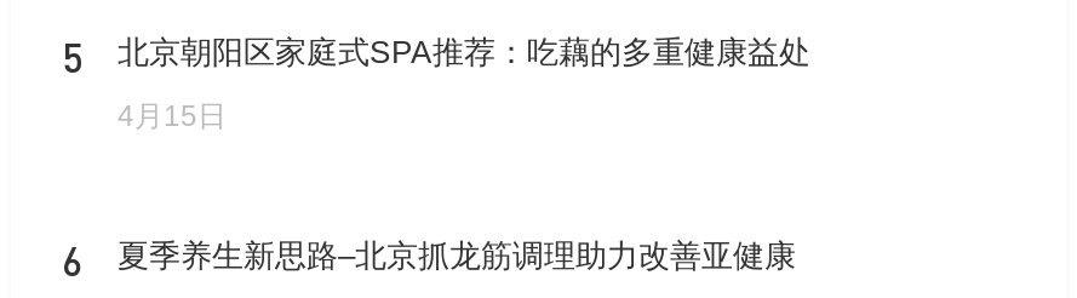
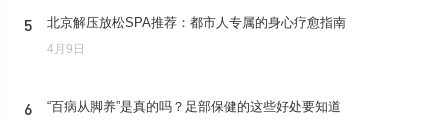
[118,35,810,71] 北京朝阳区家庭式SPA推荐：吃藕的多重健康益处 -> [47,15,346,30] 北京解压放松SPA推荐：都市人专属的身心疗愈指南
[118,100,227,134] 4月15日 -> [47,42,85,56] 4月9日
[118,238,796,275] 夏季养生新思路–北京抓龙筋调理助力改善亚健康 -> [47,99,341,114] “百病从脚养”是真的吗？足部保健的这些好处要知道

